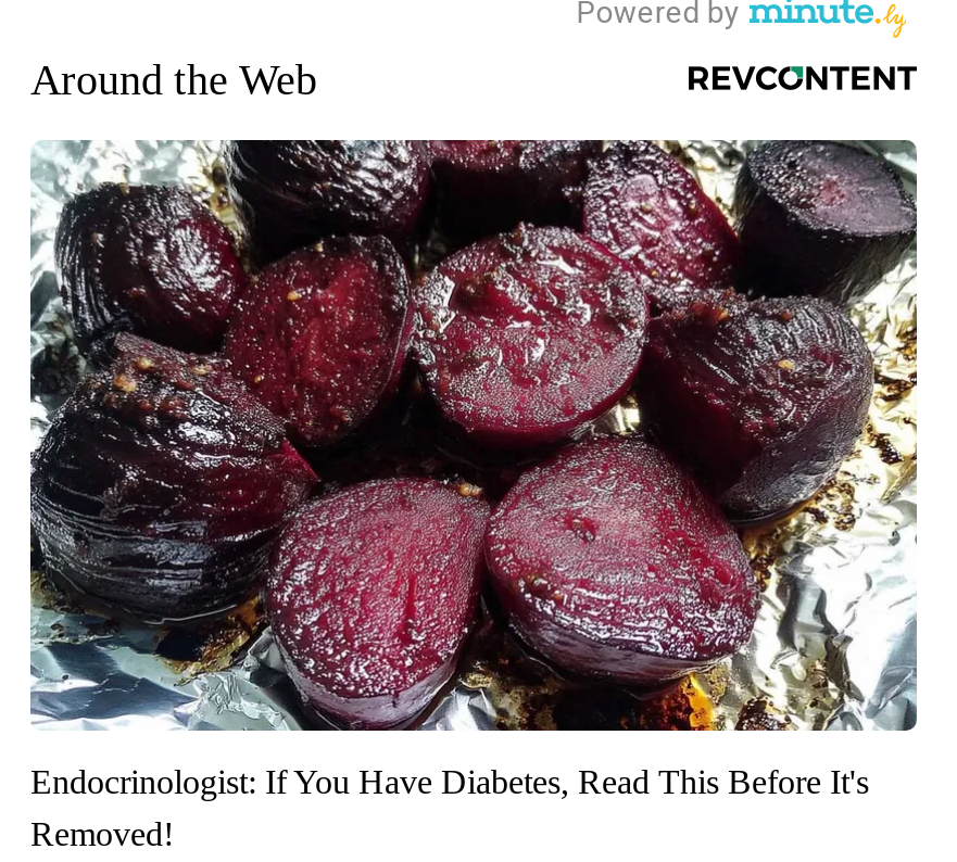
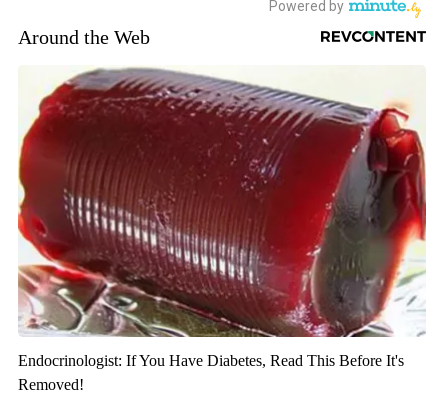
[28,137,919,732] [image] -> [17,64,427,338] [image]

